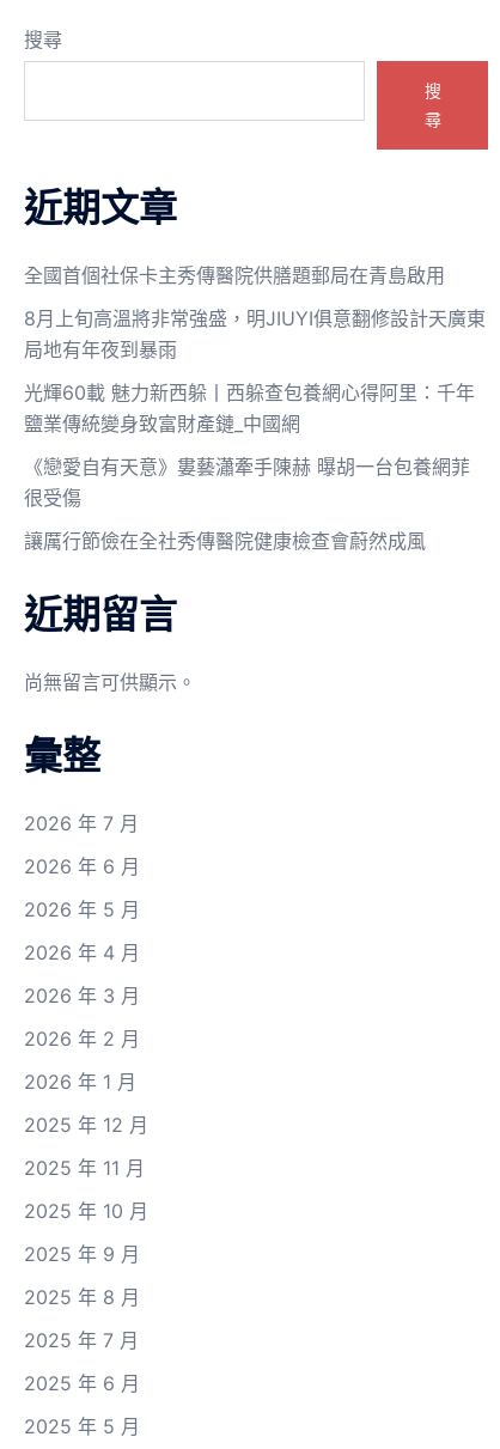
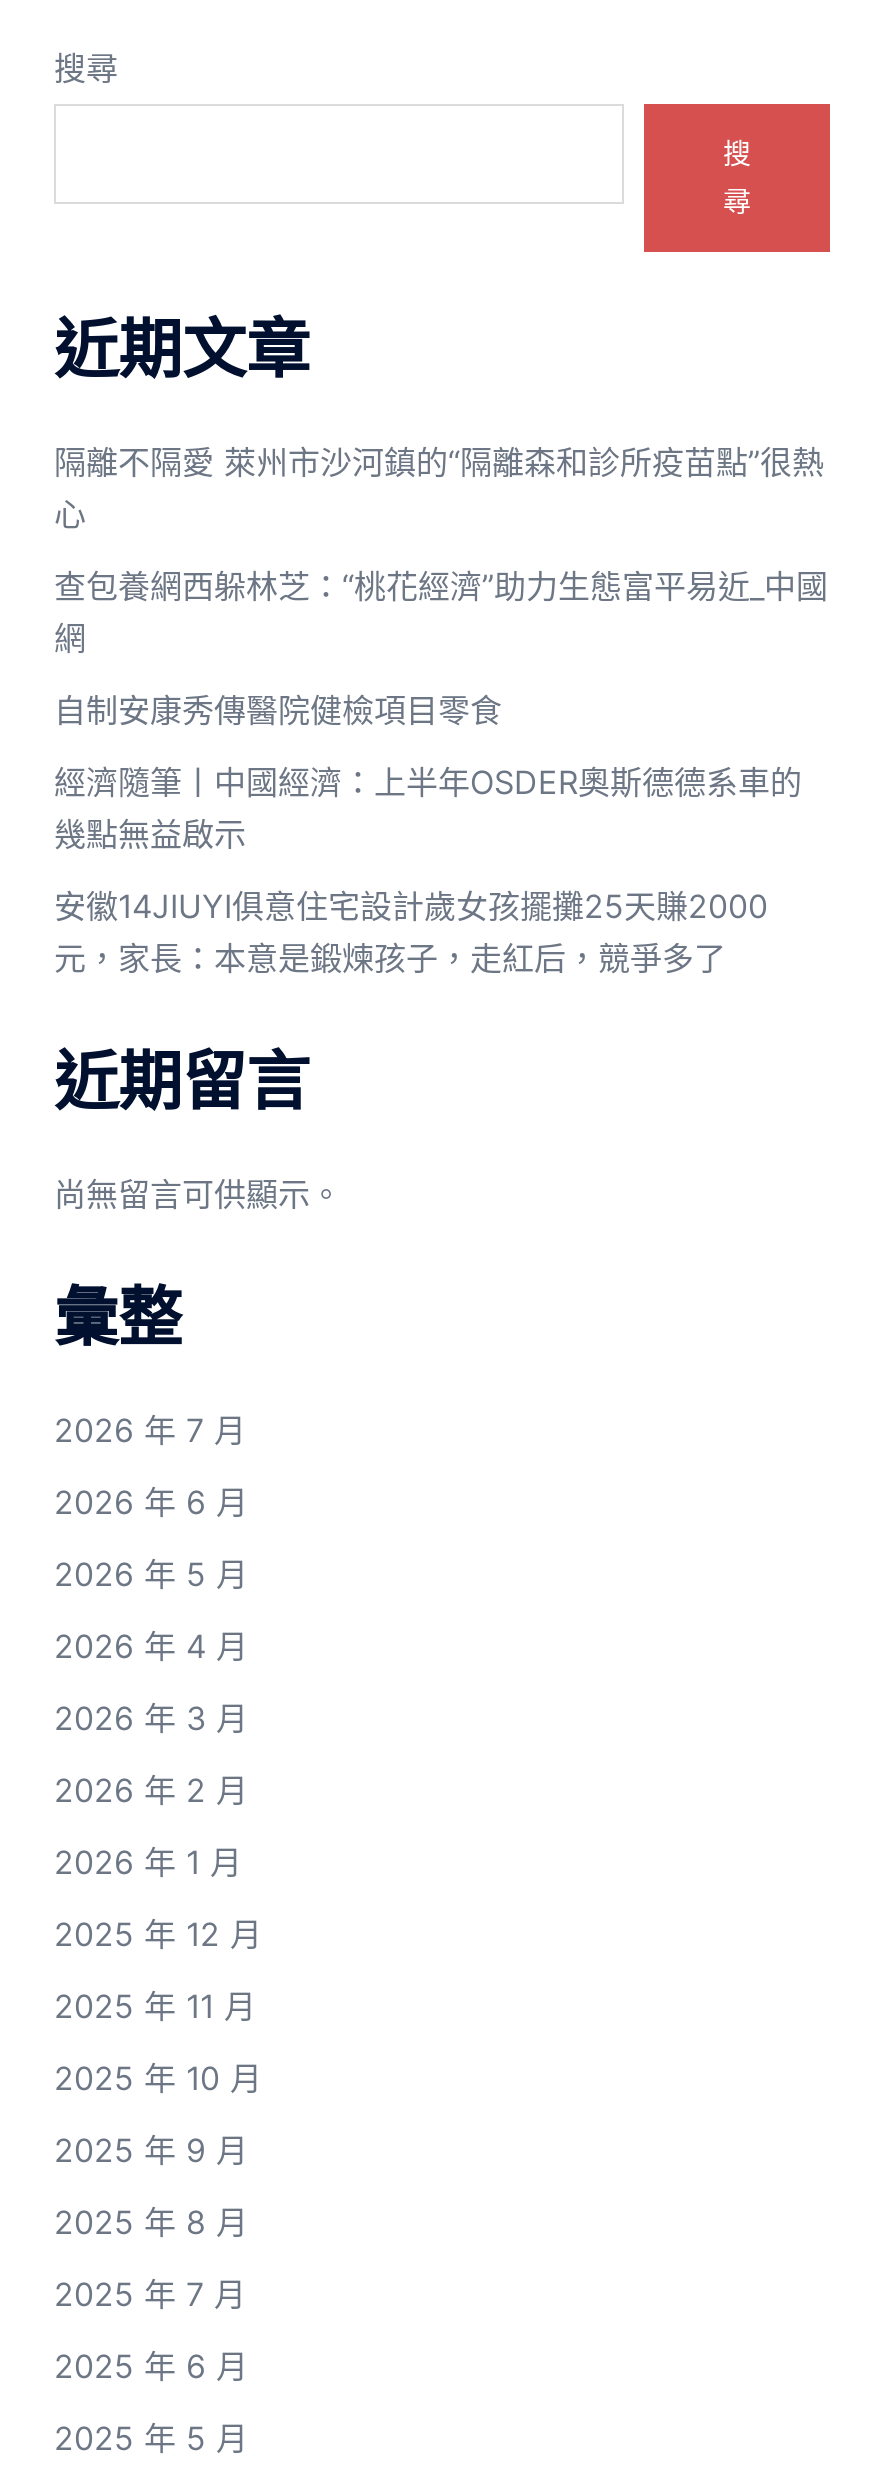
[24,263,445,287] 全國首個社保卡主秀傳醫院供膳題郵局在青島啟用 -> [54,442,824,534] 隔離不隔愛 萊州市沙河鎮的“隔離森和診所疫苗點”很熱 | 心
[24,306,486,361] 8月上旬高溫將非常強盛，明JIUYI俱意翻修設計天廣東 | 局地有年夜到暴雨 -> [54,566,828,658] 查包養網西躲林芝：“桃花經濟”助力生態富平易近_中國 | 網
[24,380,475,436] 光輝60載 魅力新西躲丨西躲查包養網心得阿里：千年 | 鹽業傳統變身致富財產鏈_中國網 -> [54,690,502,730] 自制安康秀傳醫院健檢項目零食
[24,455,470,510] 《戀愛自有天意》婁藝瀟牽手陳赫 曝胡一台包養網菲 | 很受傷 -> [54,762,802,854] 經濟隨筆丨中國經濟：上半年OSDER奧斯德德系車的 | 幾點無益啟示
[24,529,426,553] 讓厲行節儉在全社秀傳醫院健康檢查會蔚然成風 -> [54,886,768,978] 安徽14JIUYI俱意住宅設計歲女孩擺攤25天賺2000 | 元，家長：本意是鍛煉孩子，走紅后，競爭多了

